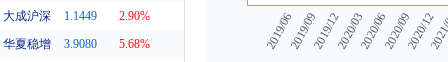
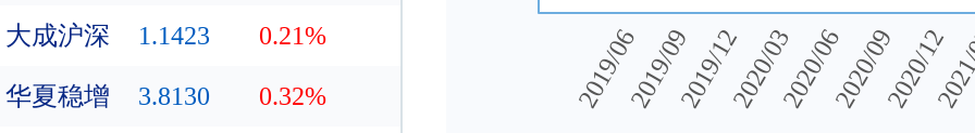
[63,9,96,23] 1.1449 -> [138,21,210,51] 1.1423
[119,9,150,23] 2.90% -> [259,21,326,51] 0.21%
[63,37,96,51] 3.9080 -> [138,81,210,111] 3.8130
[119,37,150,51] 5.68% -> [259,81,326,111] 0.32%

